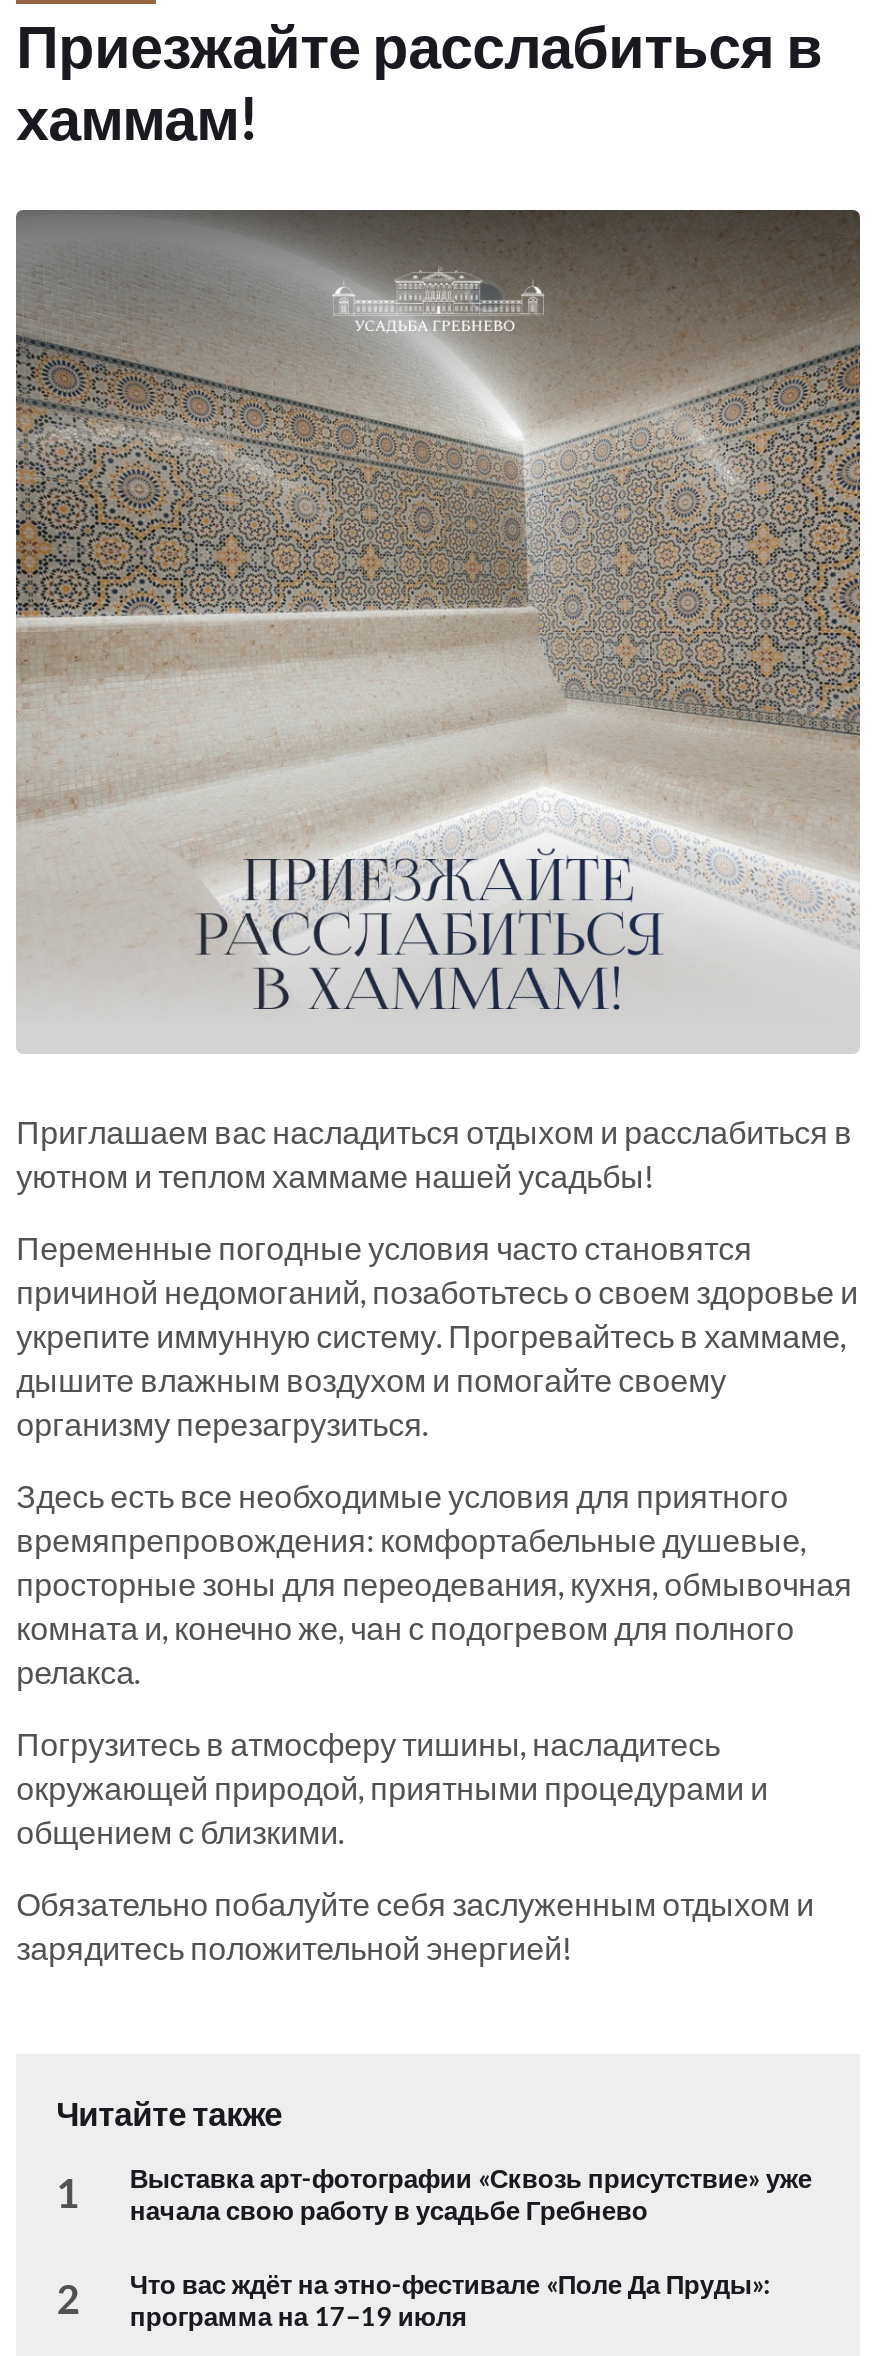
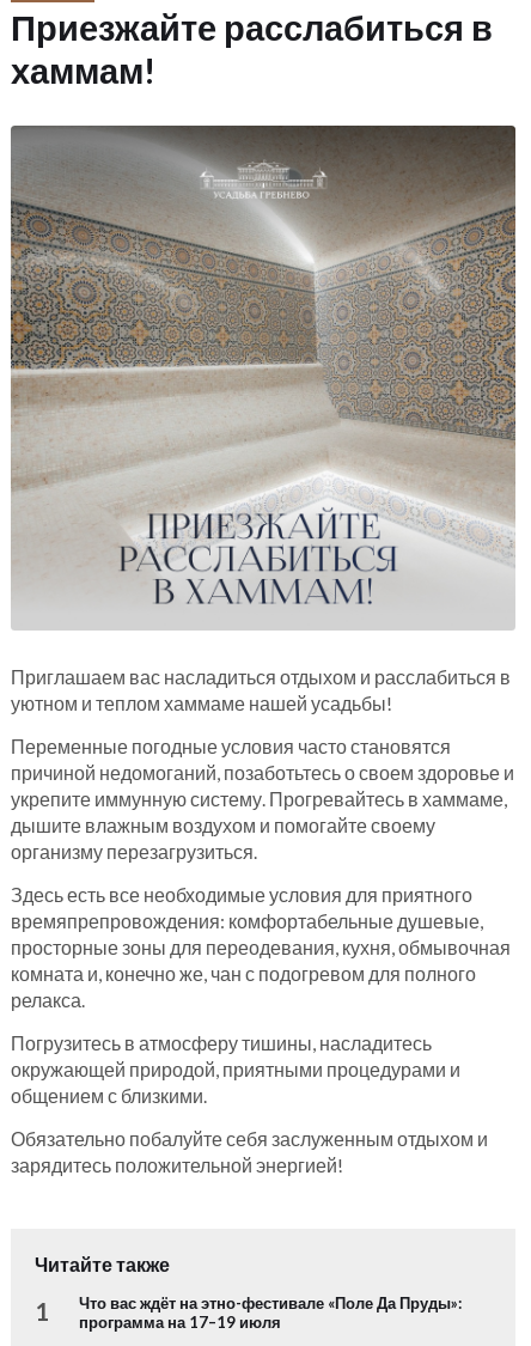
[56,2162,812,2322] Выставка арт-фотографии «Сквозь присутствие» уже | начала свою работу в усадьбе Гребнево | 2 -> none

